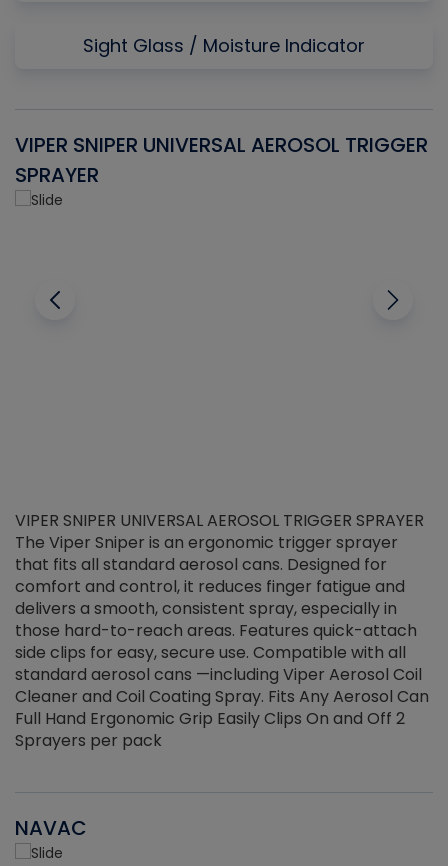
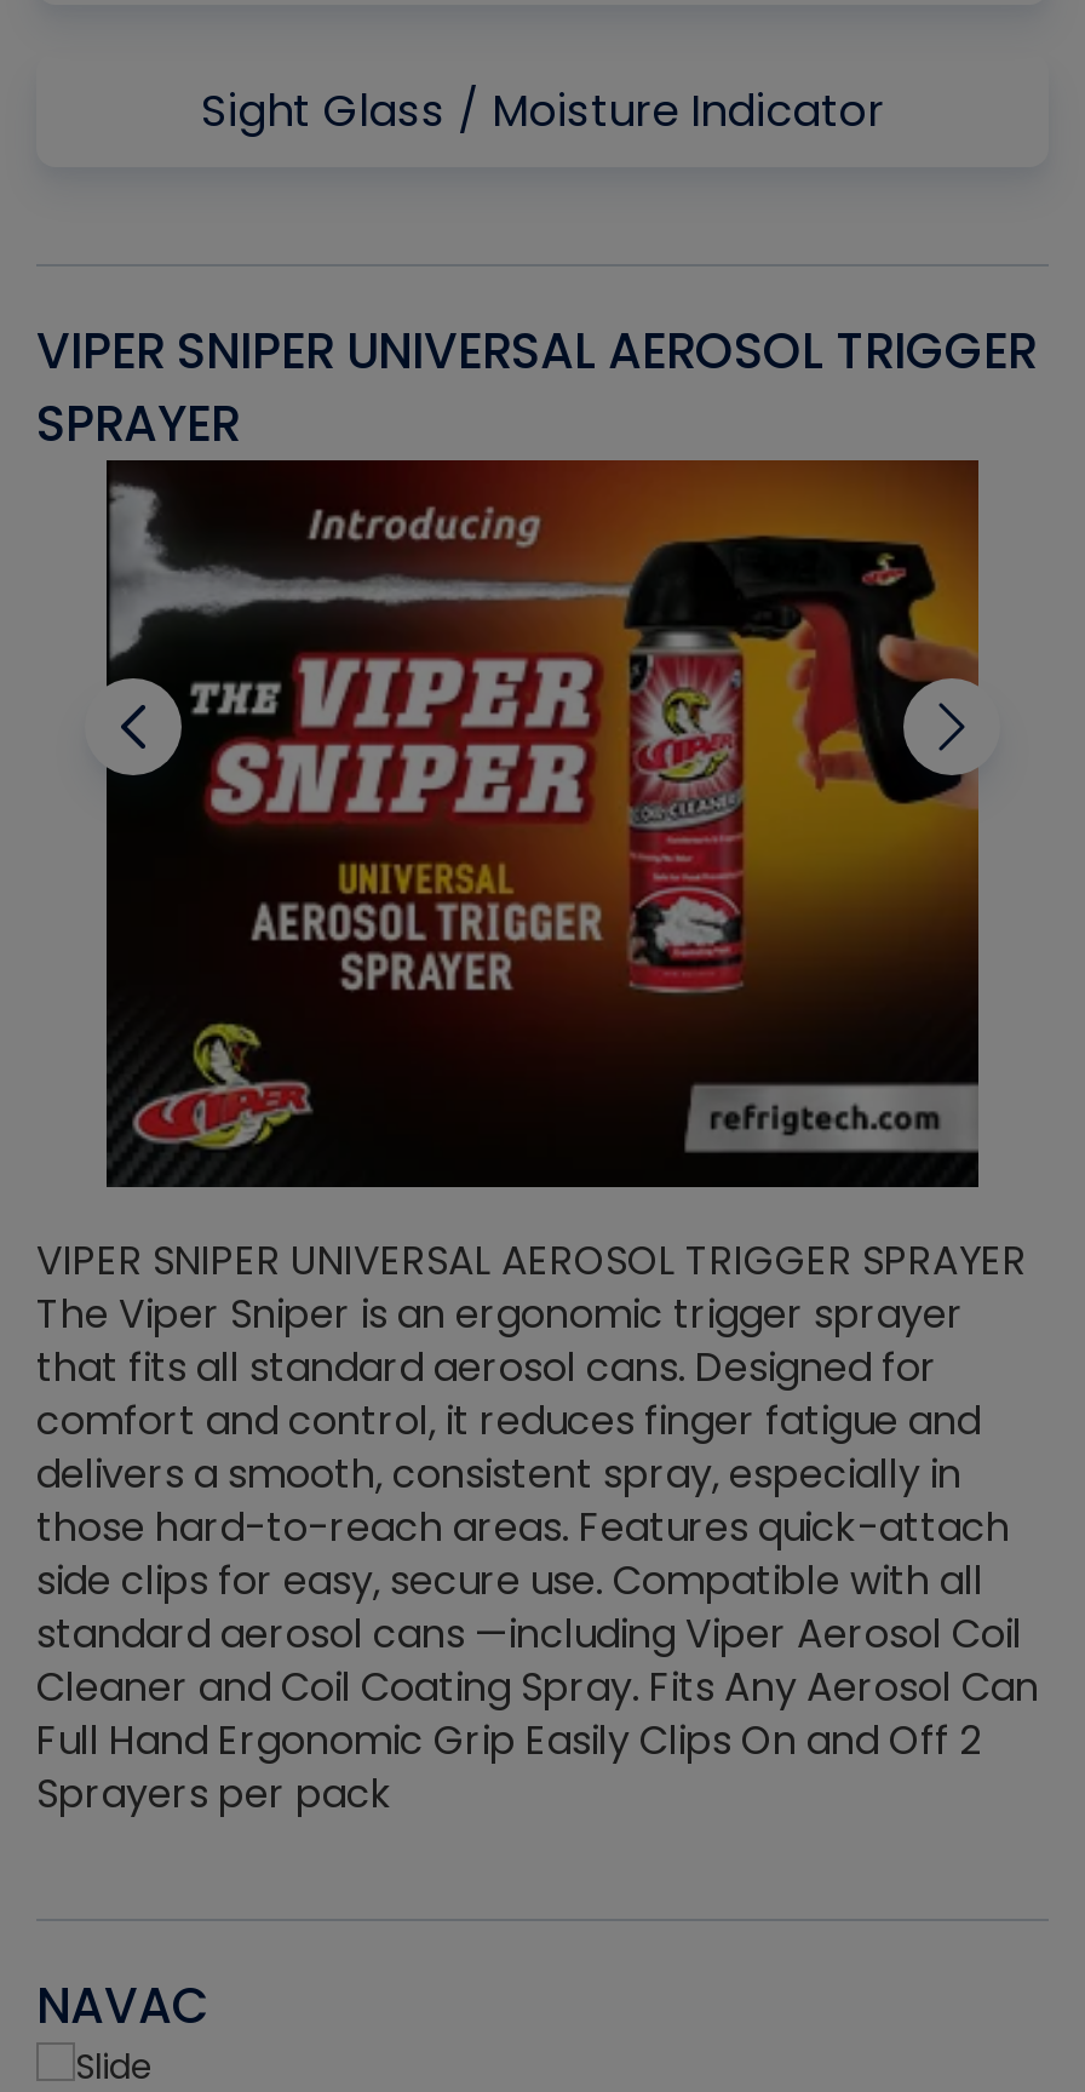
none -> [75,458,981,1190] [image]

